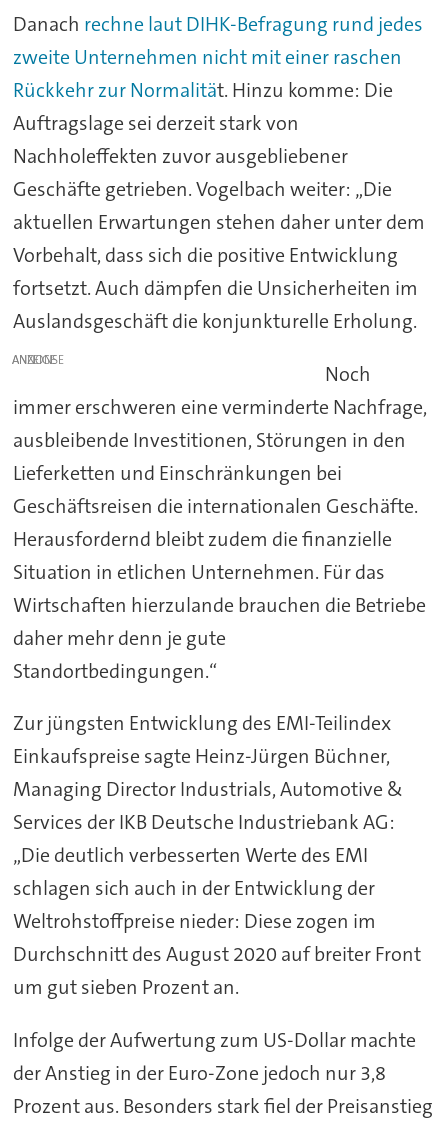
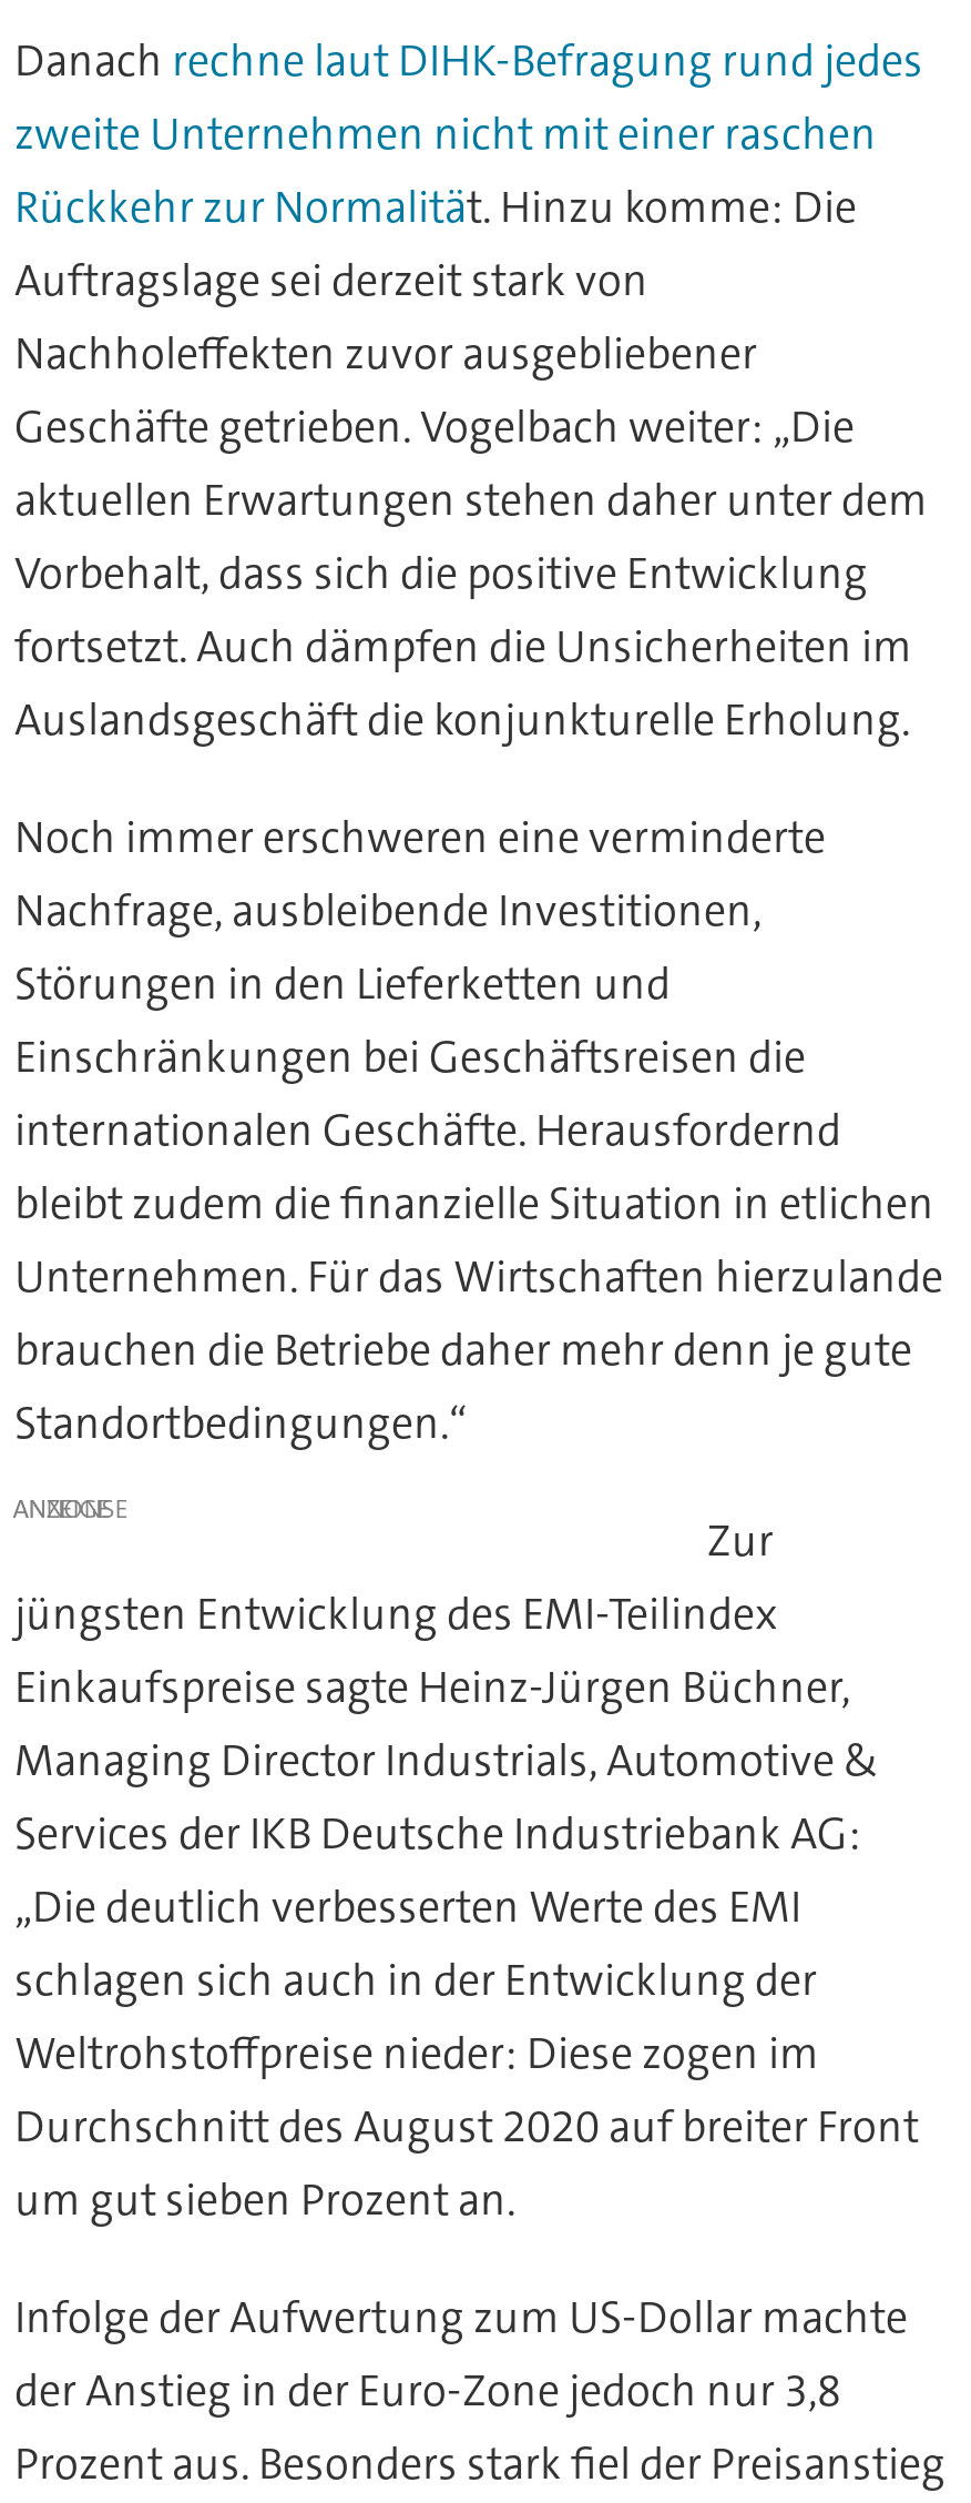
none -> [14,807,943,1377] Noch immer erschweren eine verminderte | Nachfrage, ausbleibende Investitionen, | Störungen in den Lieferketten und | Einschränkungen bei Geschäftsreisen die | internationalen Geschäfte. Herausfordernd | bleibt zudem die finanzielle Situation in etlichen | Unternehmen. Für das Wirtschaften hierzulande | brauchen die Betriebe daher mehr denn je gute
moved [12,351,56,367] -> [13,1490,110,1526]: ANZEIGE
[13,360,427,736] Noch | immer erschweren eine verminderte Nachfrage, | ausbleibende Investitionen, Störungen in den | Lieferketten und Einschränkungen bei | Geschäftsreisen die internationalen Geschäfte. | Herausfordernd bleibt zudem die finanzielle | Situation in etlichen Unternehmen. Für das | Wirtschaften hierzulande brauchen die Betriebe | daher mehr denn je gute | Zur jüngsten Entwicklung des EMI-Teilindex -> [14,1510,777,1641] Zur | jüngsten Entwicklung des EMI-Teilindex
moved [13,657,217,683] -> [14,1392,467,1450]: Standortbedingungen.“

